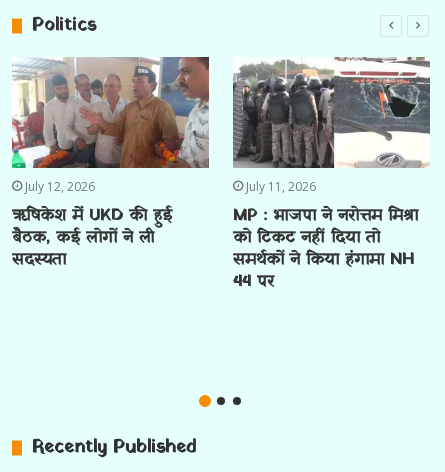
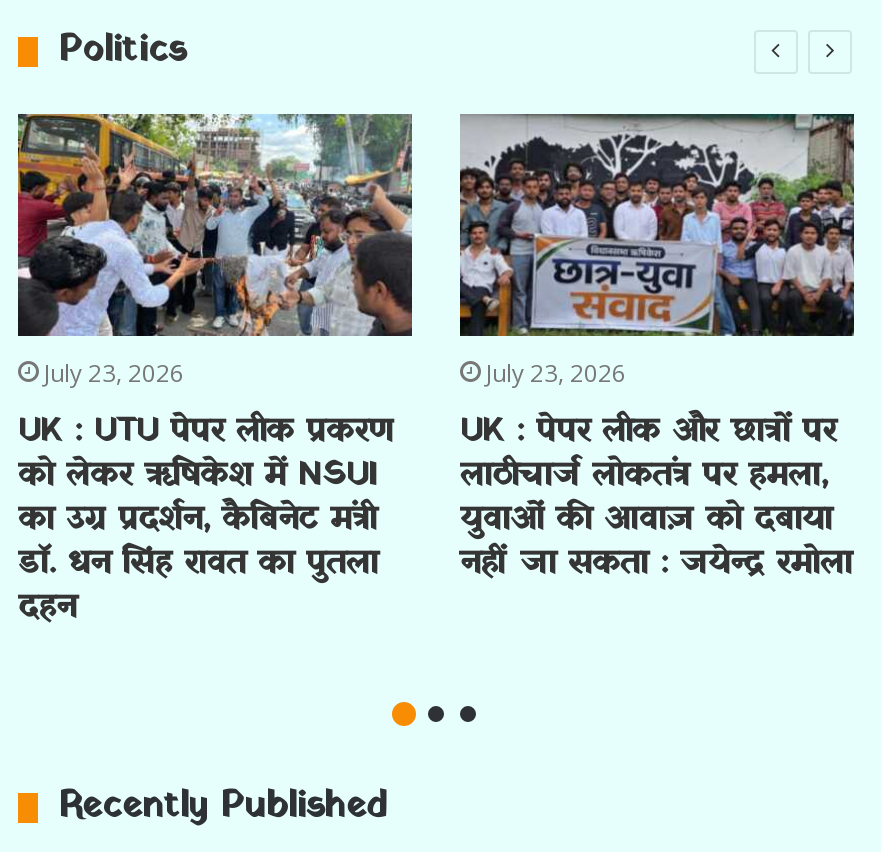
[11,56,209,272] [image] | July 12, 2026 | ऋषिकेश में UKD की हुई | बैठक, कई लोगों ने ली | सदस्यता -> [16,111,414,632] [image] | July 23, 2026 | UK : UTU पेपर लीक प्रकरण | को लेकर ऋषिकेश में NSUI | का उग्र प्रदर्शन, कैबिनेट मंत्री | डॉ. धन सिंह रावत का पुतला | दहन
[233,57,430,294] [image] | July 11, 2026 | MP : भाजपा ने नरोत्तम मिश्रा | को टिकट नहीं दिया तो | समर्थकों ने किया हंगामा NH | 44 पर -> [460,111,856,588] [image] | July 23, 2026 | UK : पेपर लीक और छात्रों पर | लाठीचार्ज लोकतंत्र पर हमला, | युवाओं की आवाज़ को दबाया | नहीं जा सकता : जयेन्द्र रमोला

